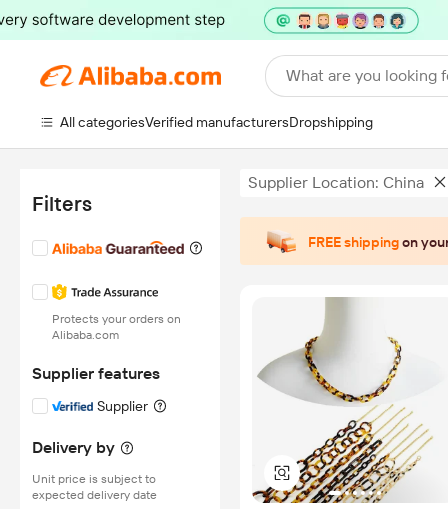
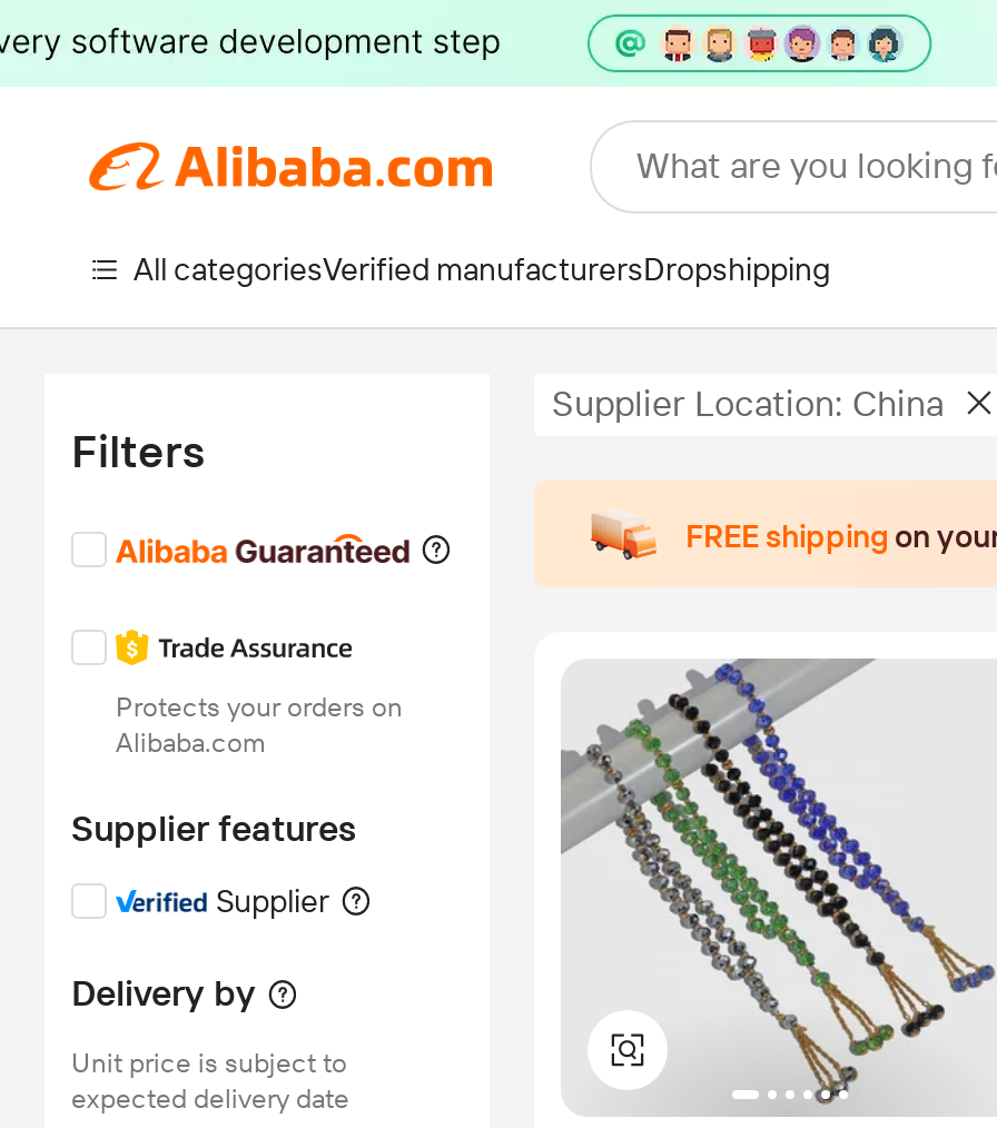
[252,297,445,504] [image] -> [559,659,990,1117] [image]

